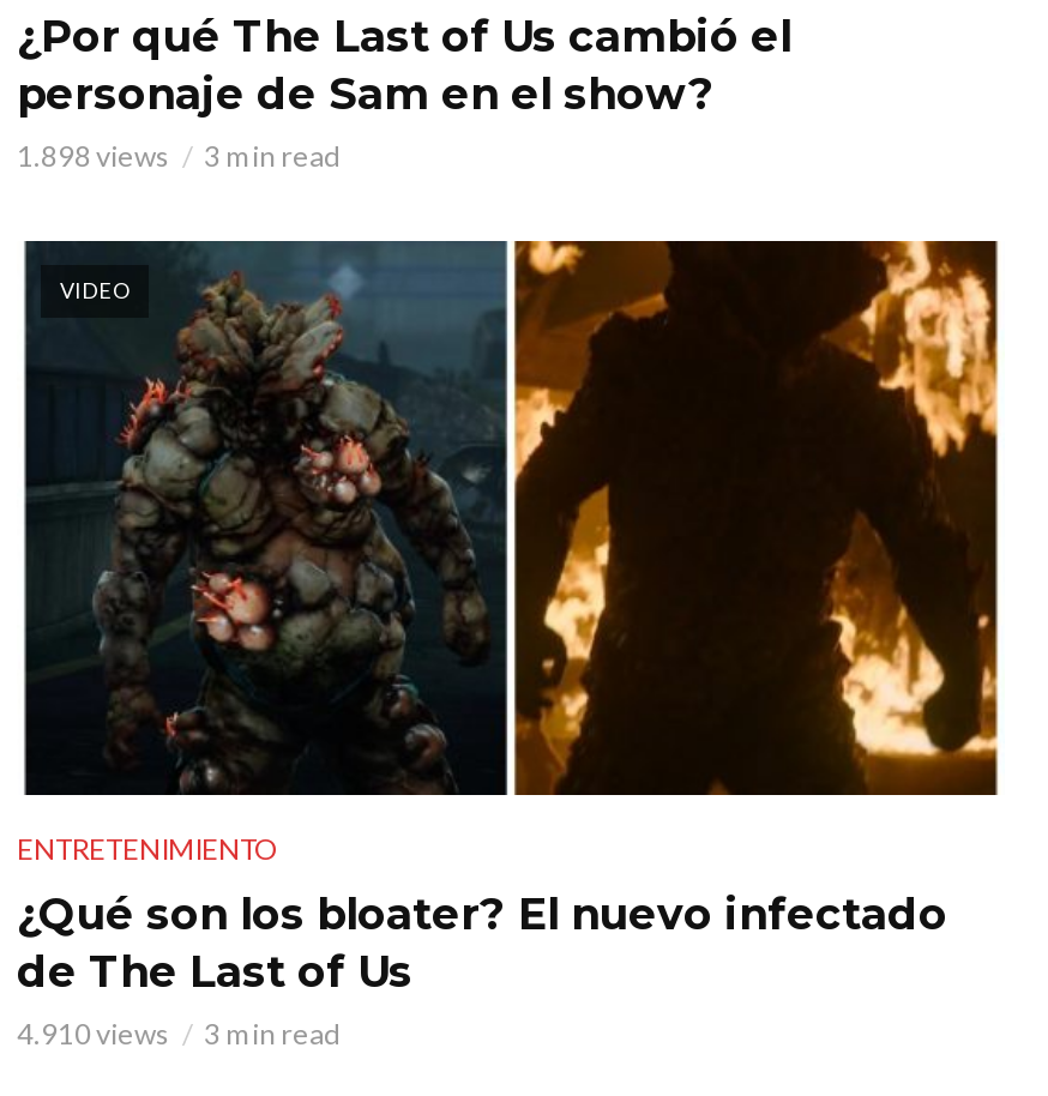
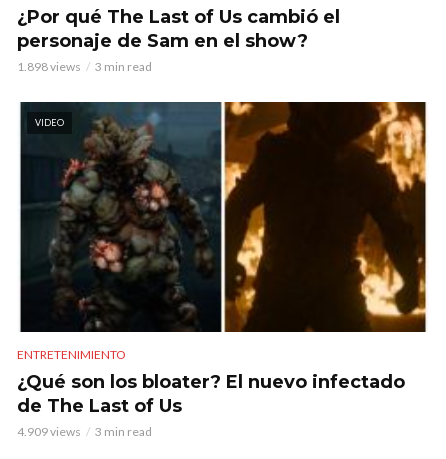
[17,1017,341,1053] 4.910 views 3 min read -> [17,424,152,439] 4.909 views 3 min read

